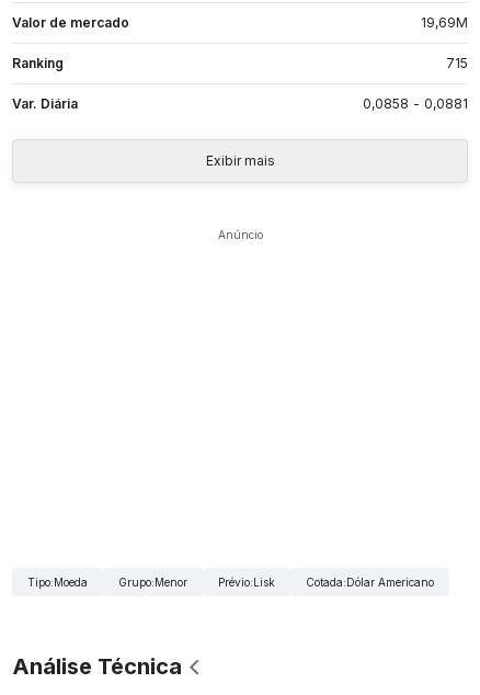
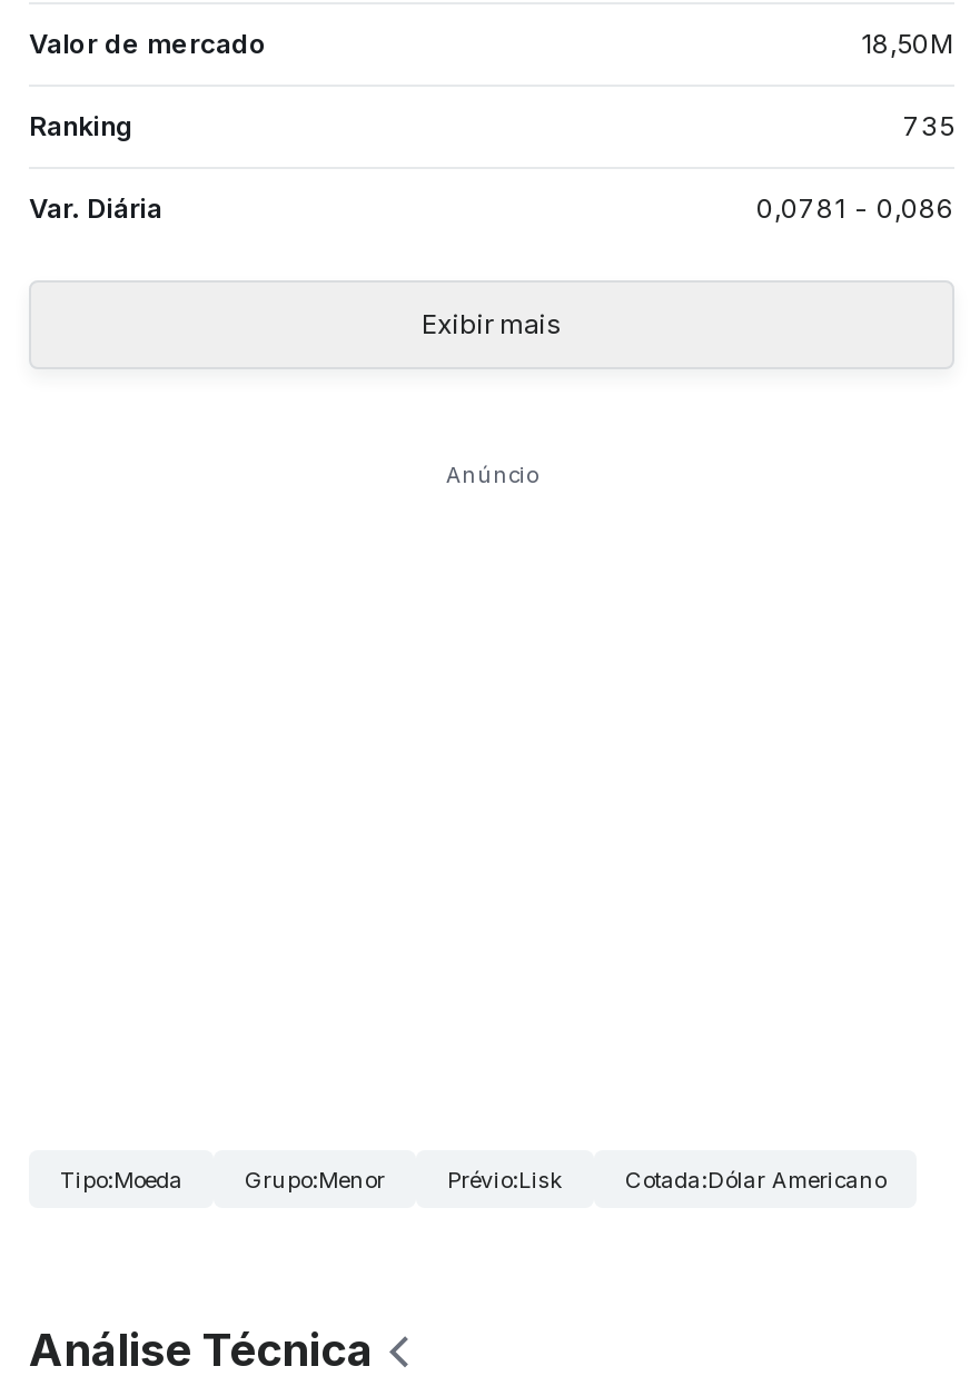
[421,14,468,30] 19,69M -> [861,26,954,60] 18,50M
[446,55,468,71] 715 -> [903,109,954,142] 735
[363,95,468,112] 0,0858 - 0,0881 -> [756,191,954,224] 0,0781 - 0,086

